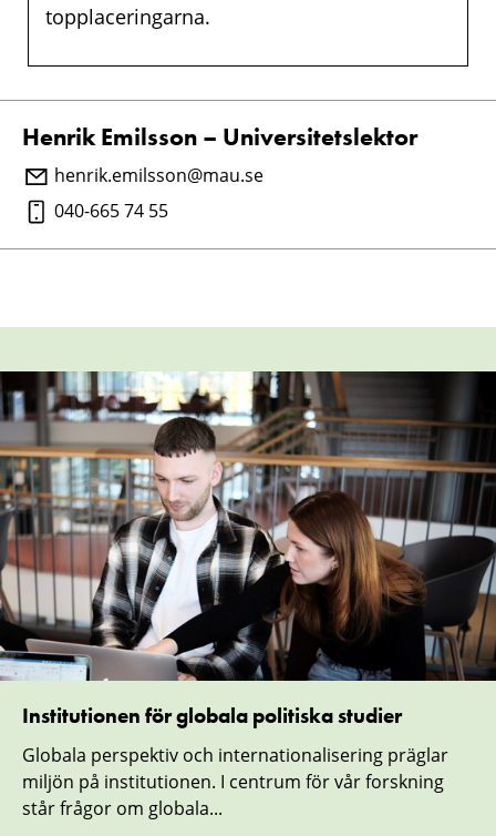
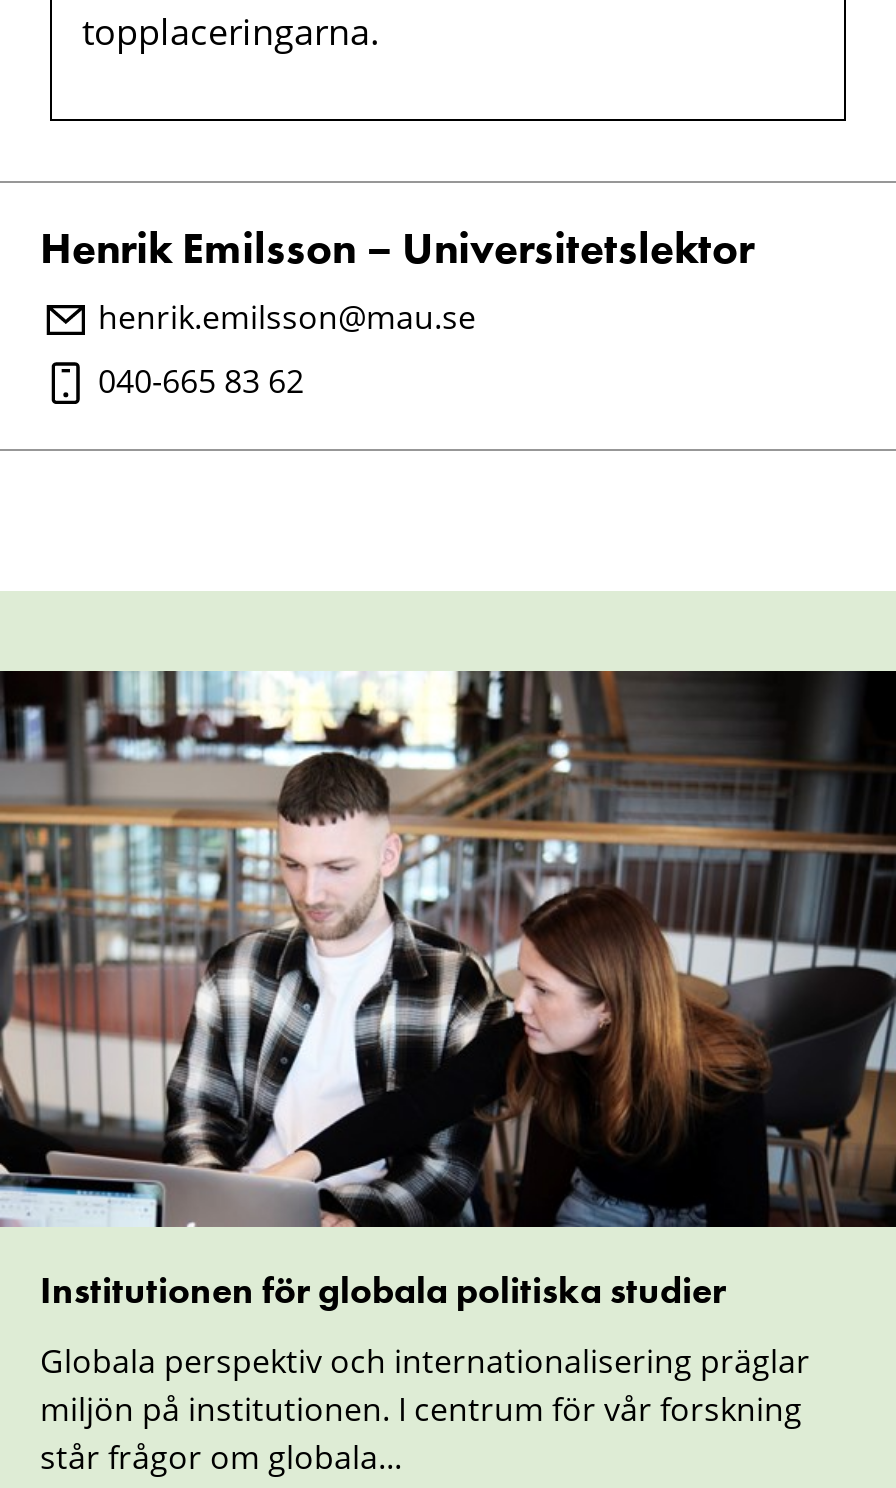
[50,199,168,223] 040-665 74 55 -> [90,358,304,402] 040-665 83 62

